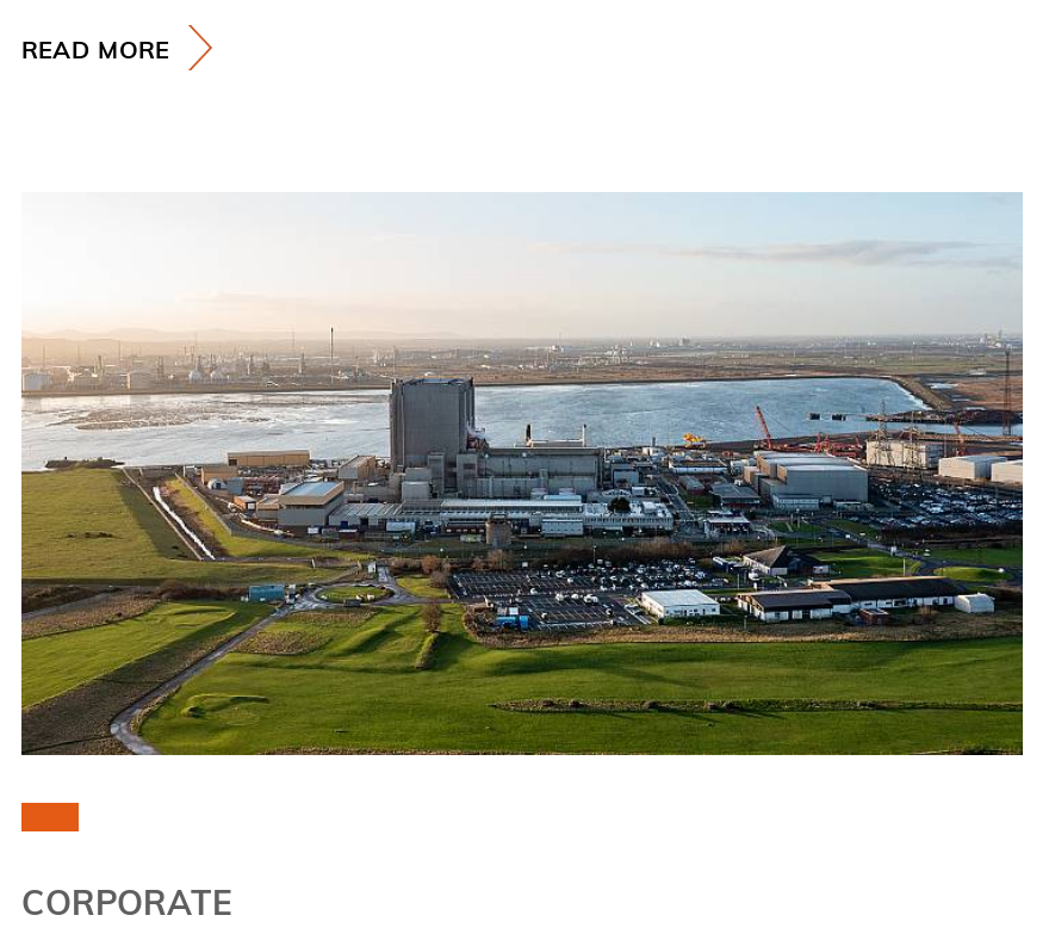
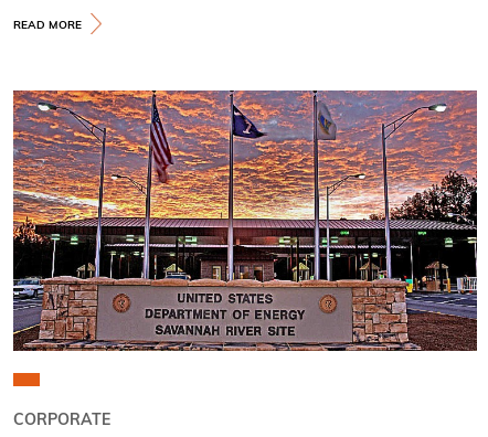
[19,192,1025,757] [image] -> [12,89,478,351] [image]

